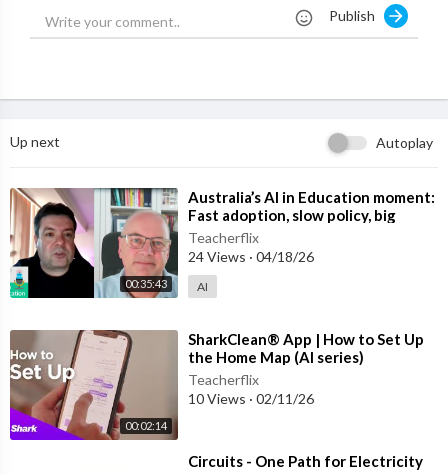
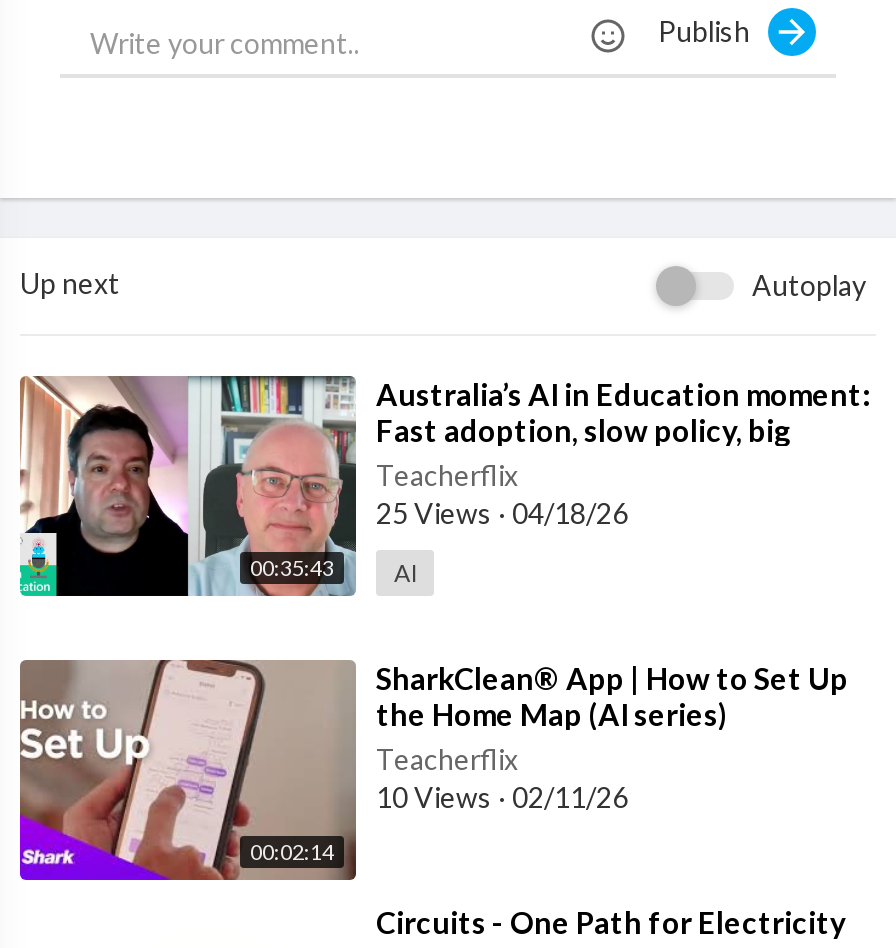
[188,248,314,265] 24 Views · 04/18/26 -> [376,497,628,531] 25 Views · 04/18/26

